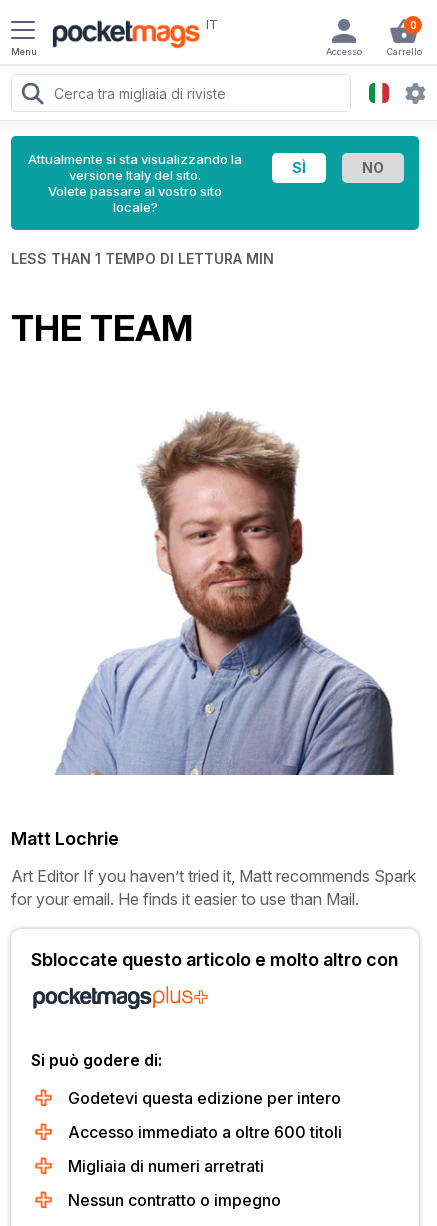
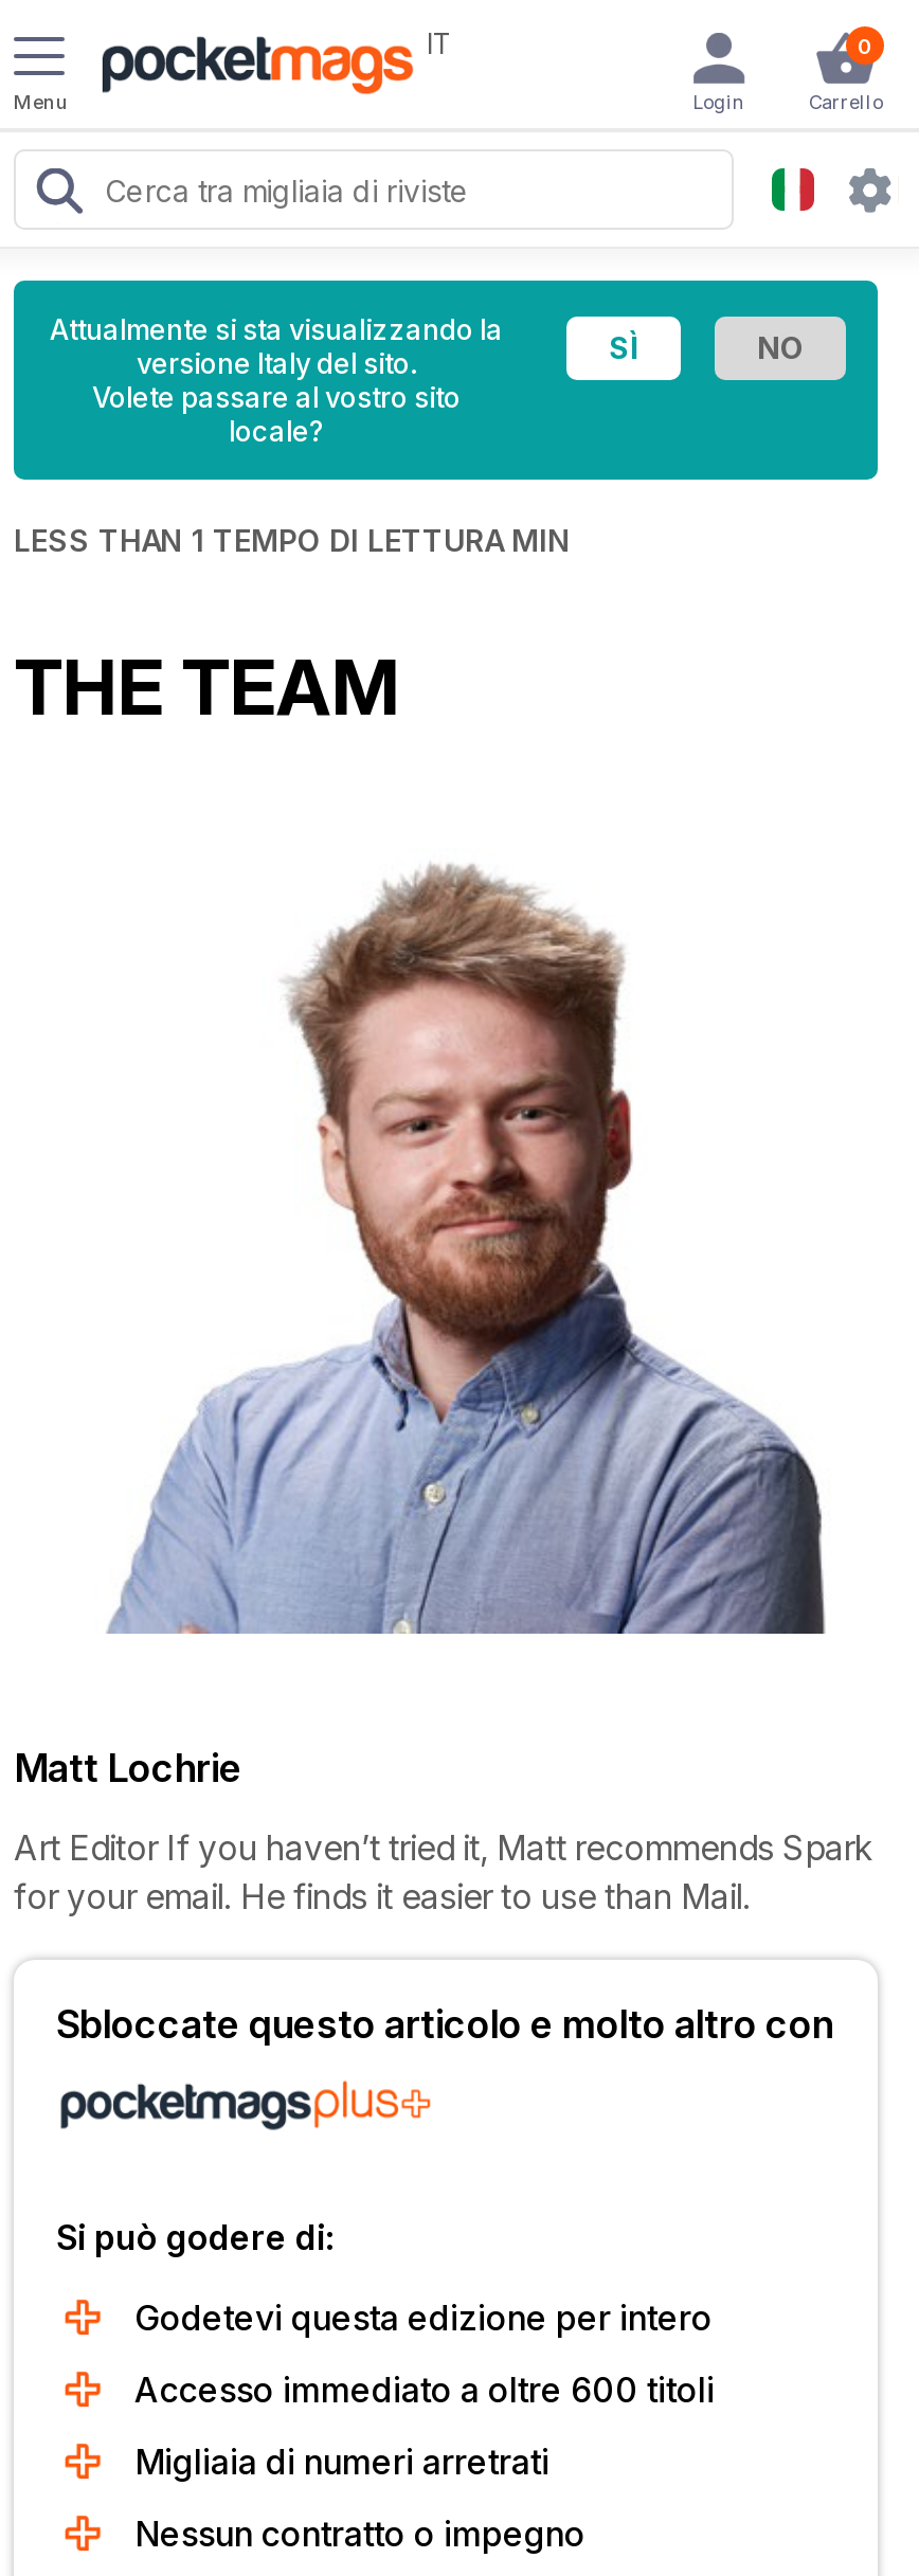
[326,46,362,57] Accesso -> [692,90,745,113] Login

